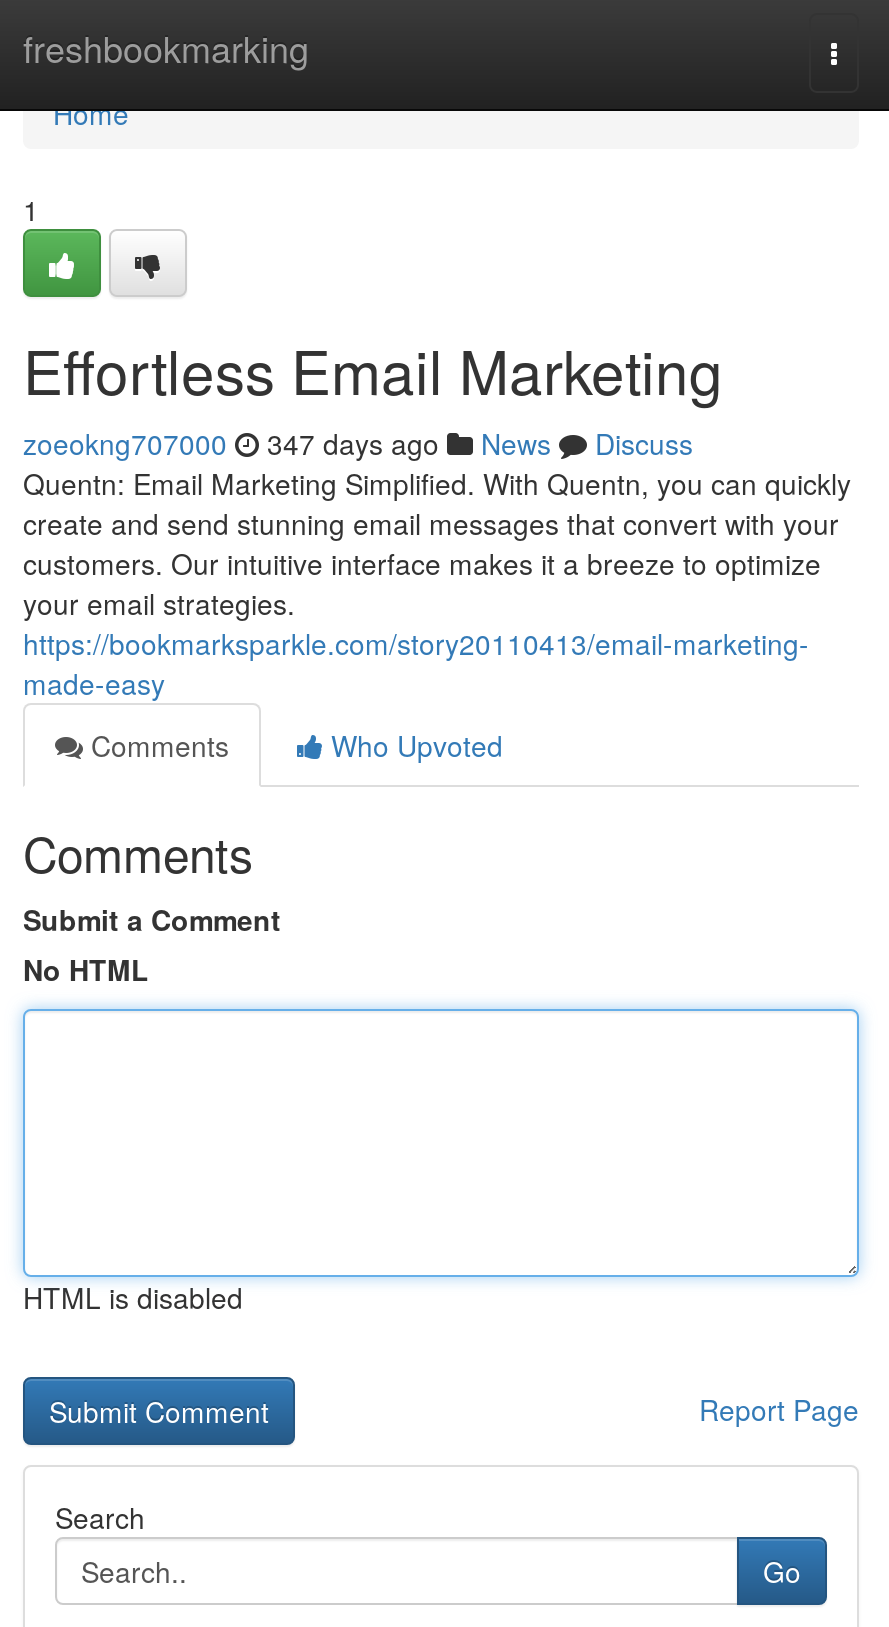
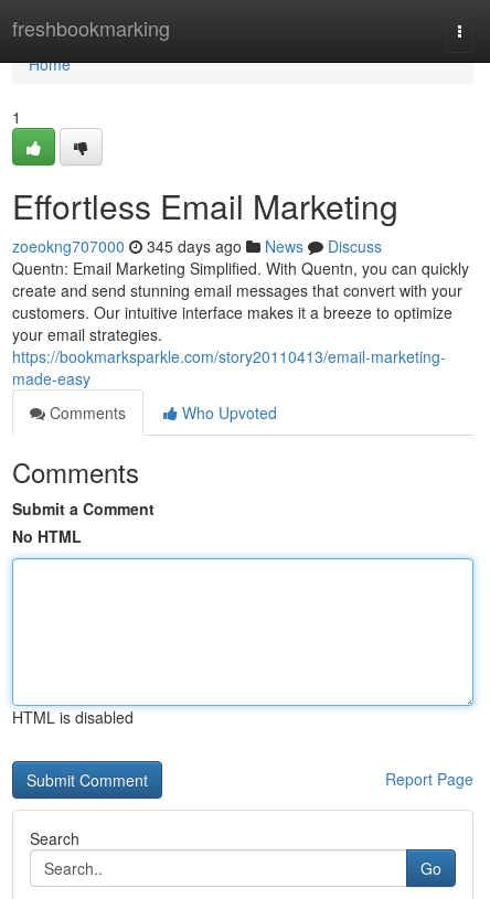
[23,423,693,463] zoeokng707000 347 days ago News Discuss -> [12,235,382,257] zoeokng707000 345 days ago News Discuss

